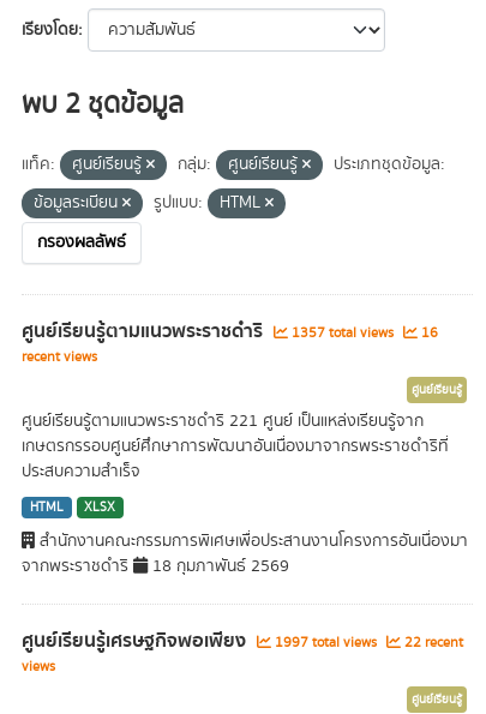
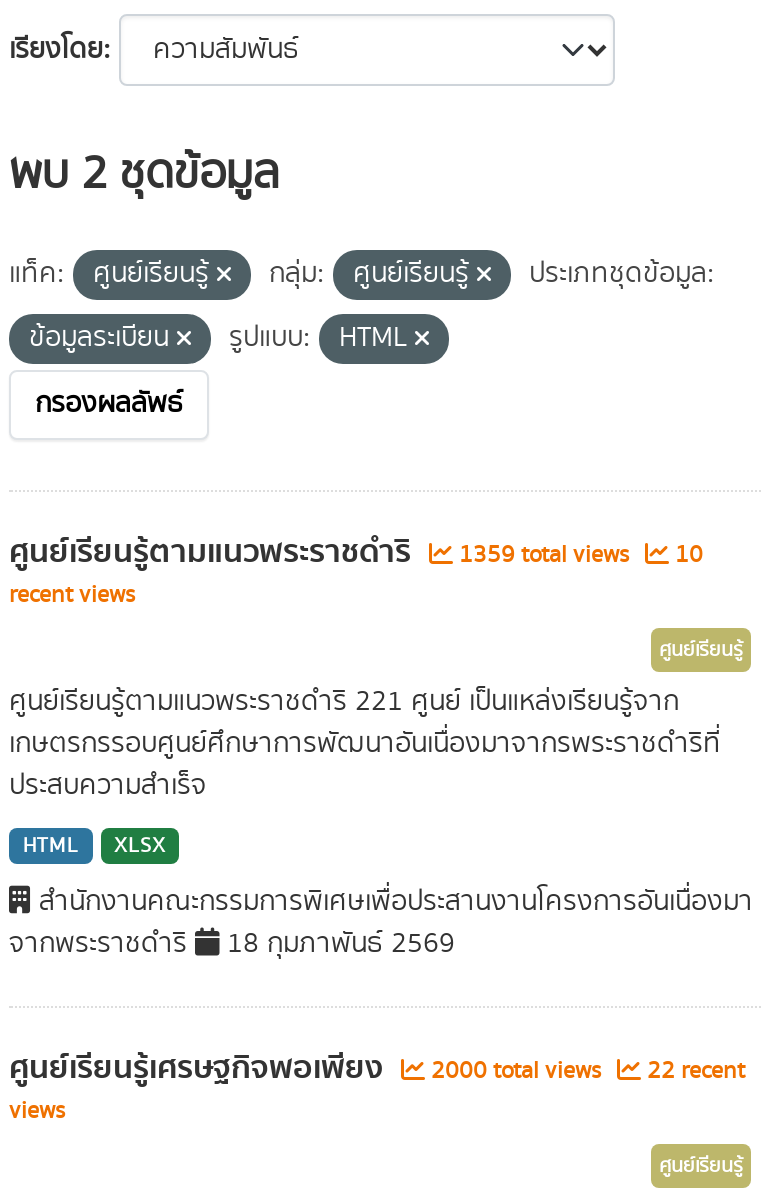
[288,323,397,343] 1357 total views -> [453,538,635,572] 1359 total views
[418,323,438,343] 16 -> [669,538,703,572] 10
[22,625,463,656] ศูนย์เรียนรู้เศรษฐกิจพอเพียง 1997 total views 22 recent -> [9,1042,745,1094] ศูนย์เรียนรู้เศรษฐกิจพอเพียง 2000 total views 22 recent

